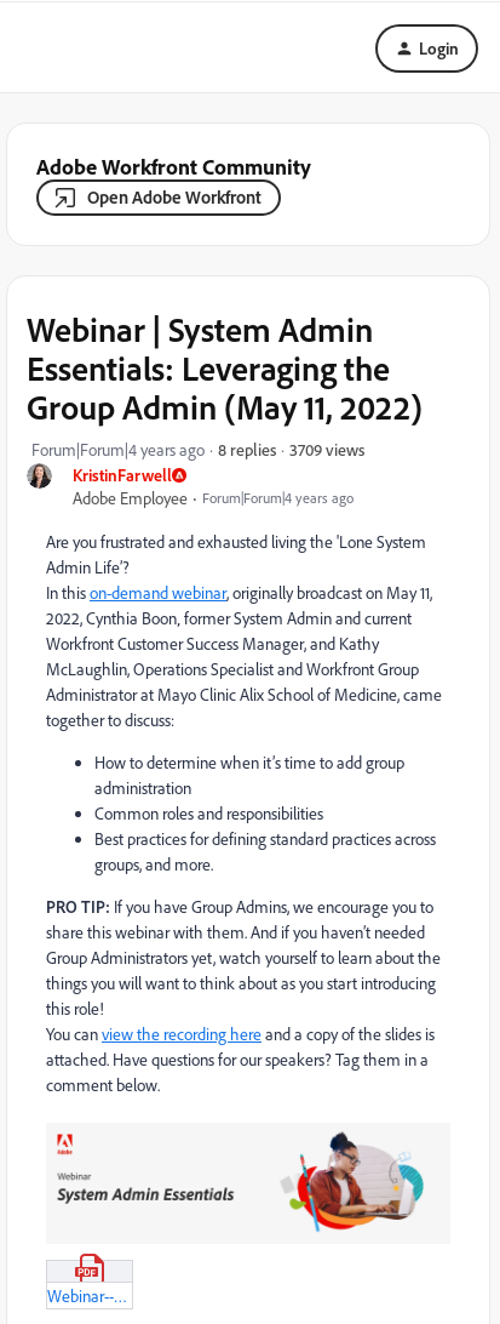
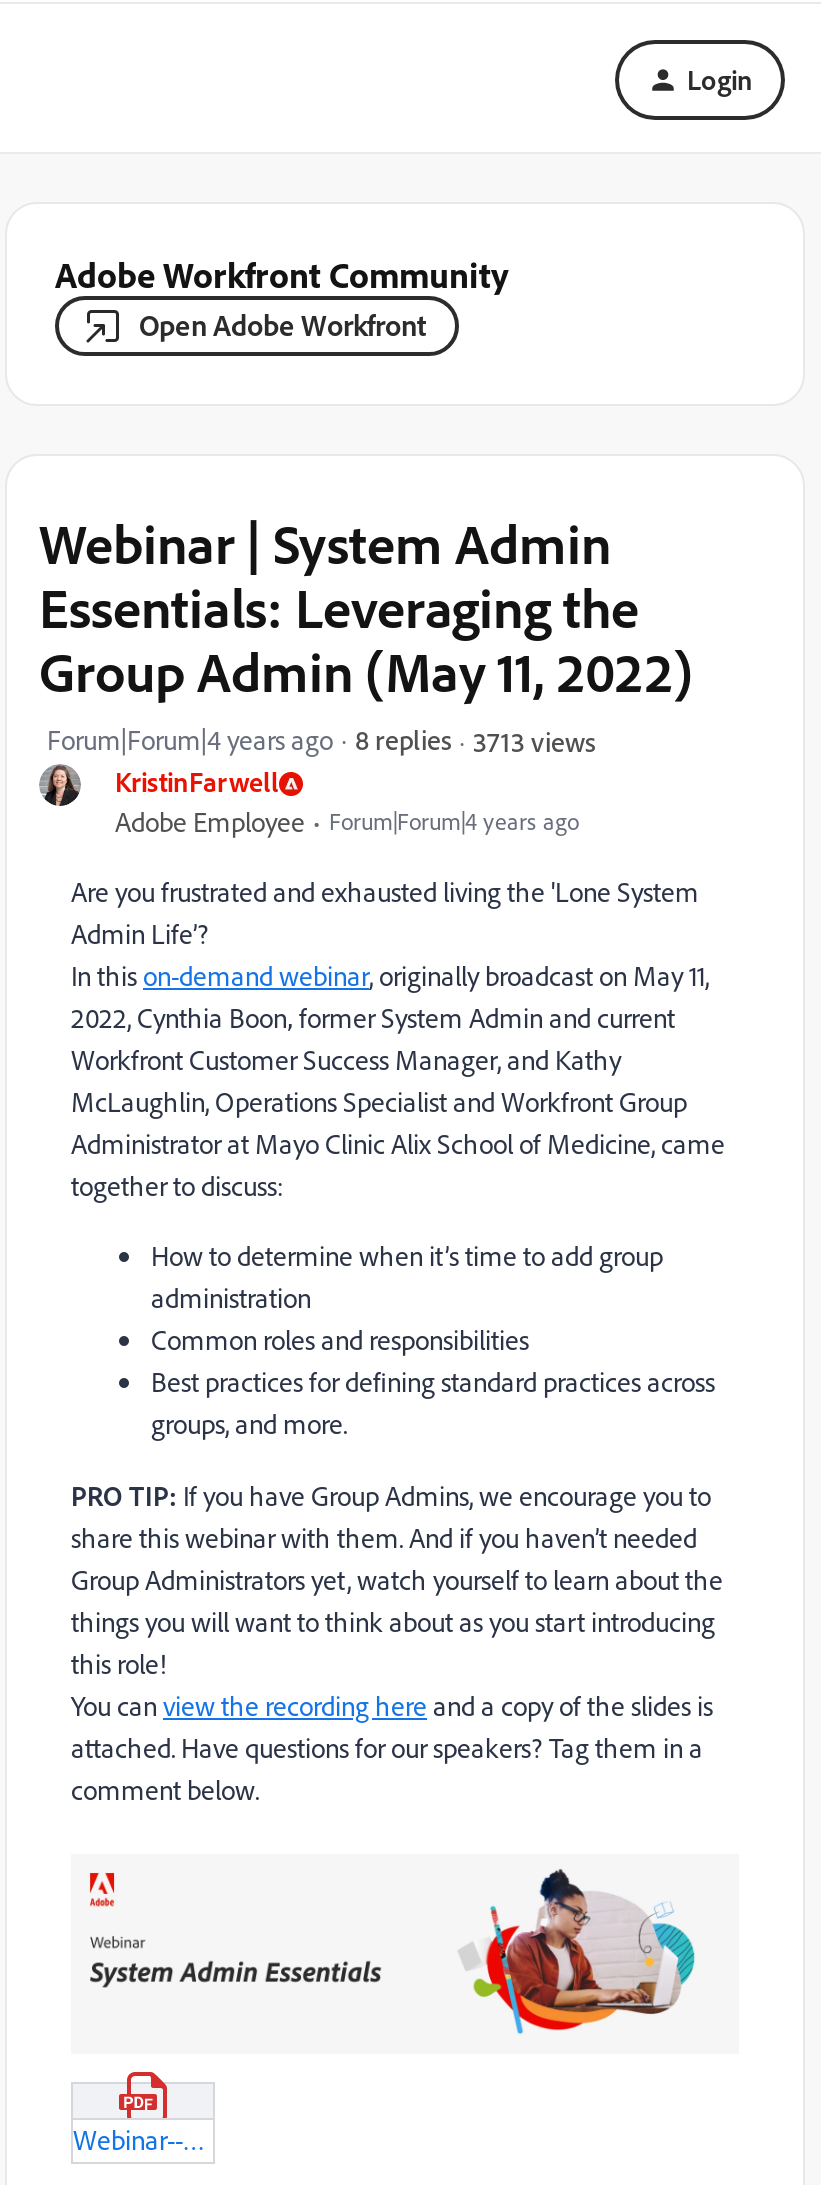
[289,438,364,459] 3709 views -> [473,723,595,757] 3713 views

